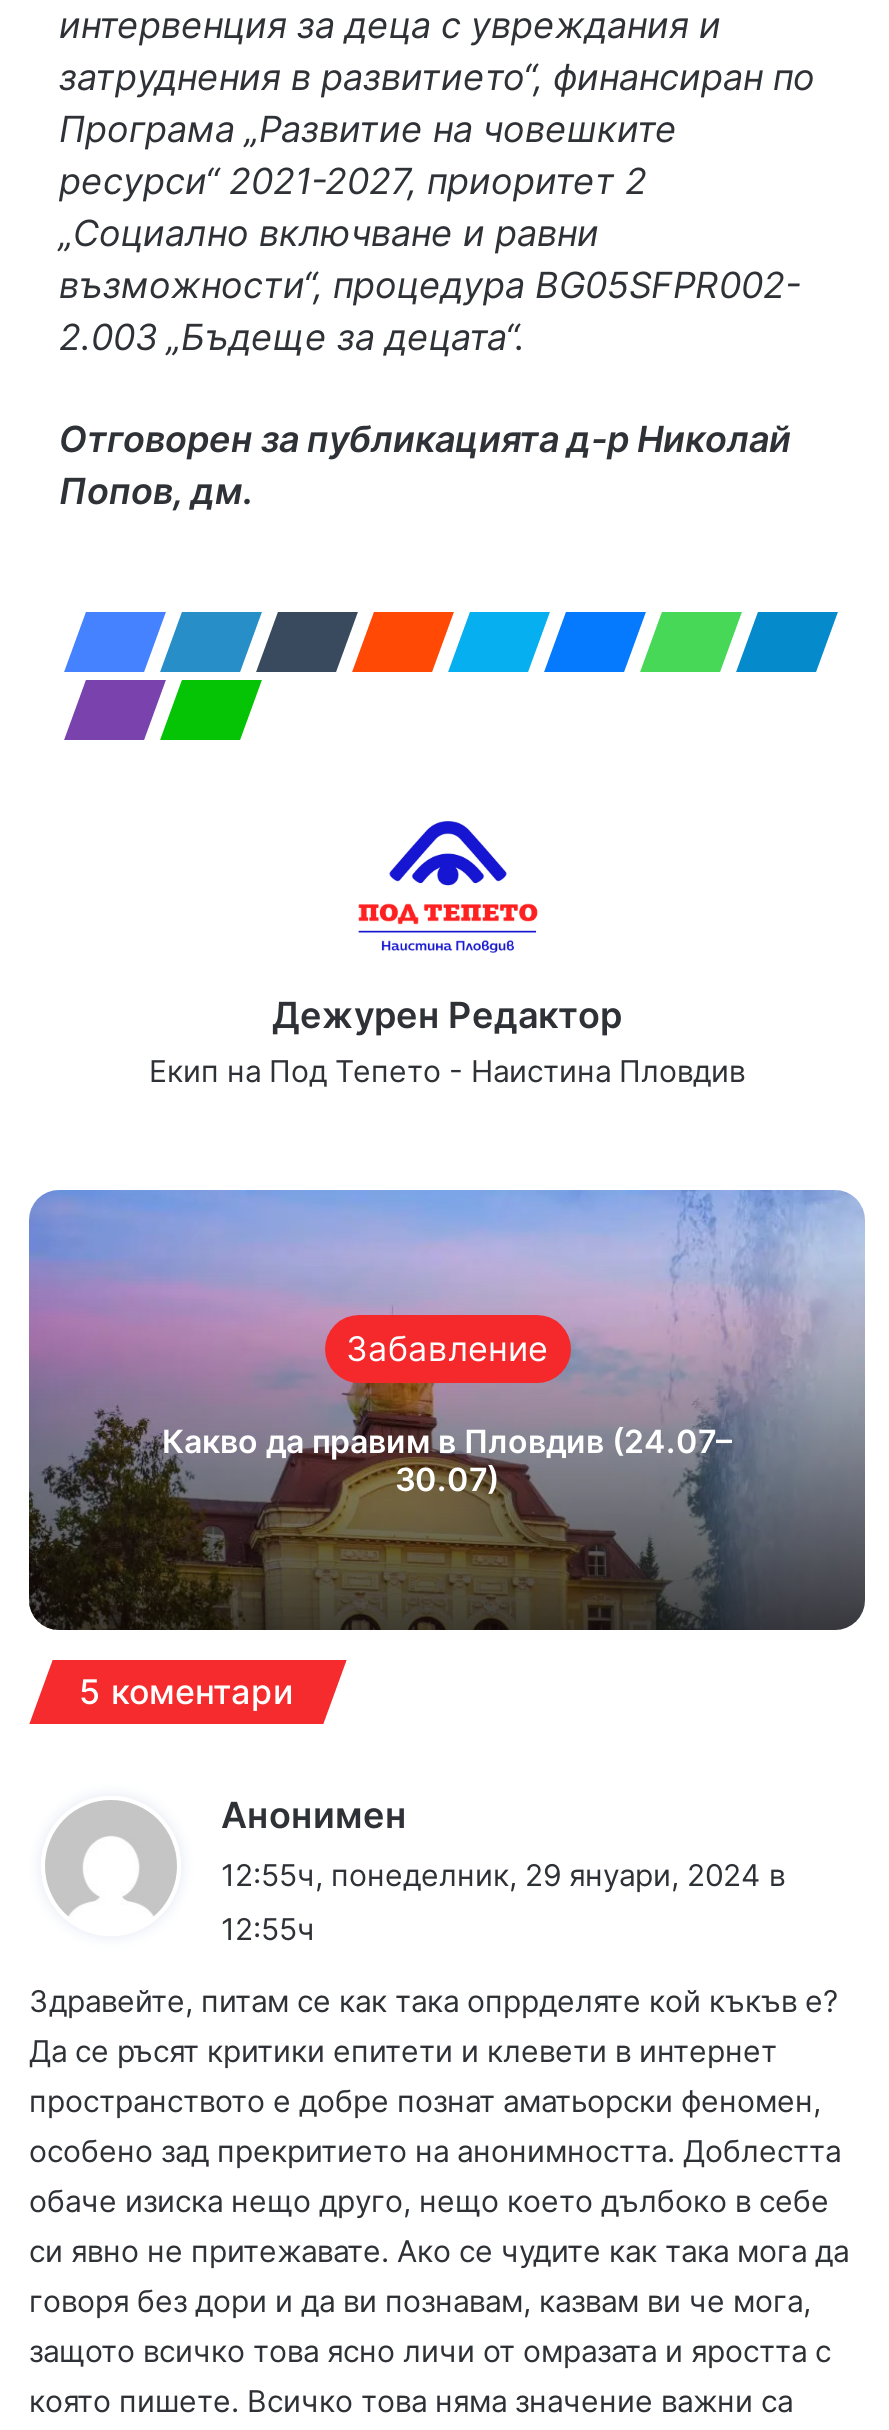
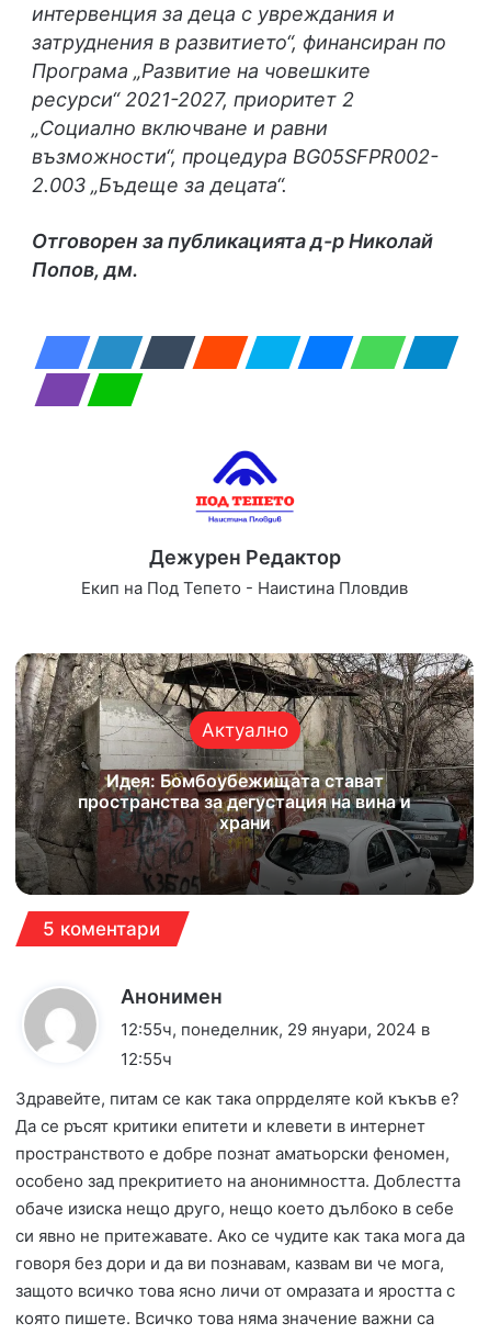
[27,1188,867,1630] [image] | Забавление -> [14,652,475,895] [image] | Актуално
[162,1421,732,1499] Какво да правим в Пловдив (24.07– | 30.07) -> [78,770,411,833] Идея: Бомбоубежищата стават | пространства за дегустация на вина и | храни

